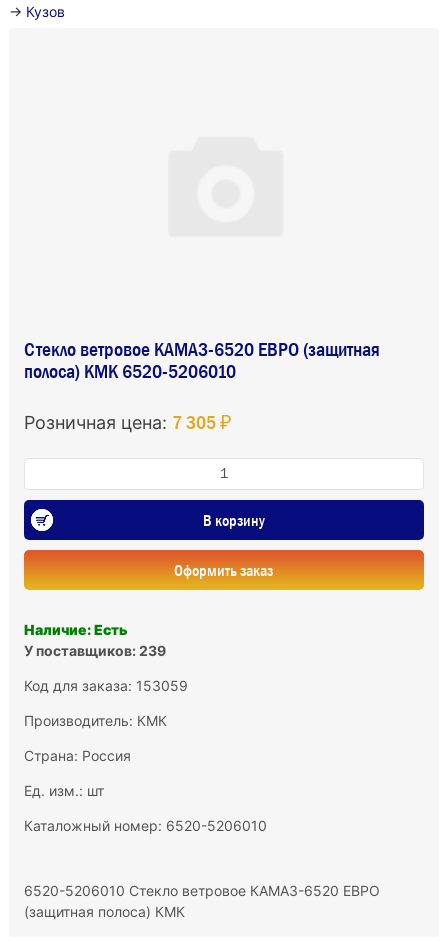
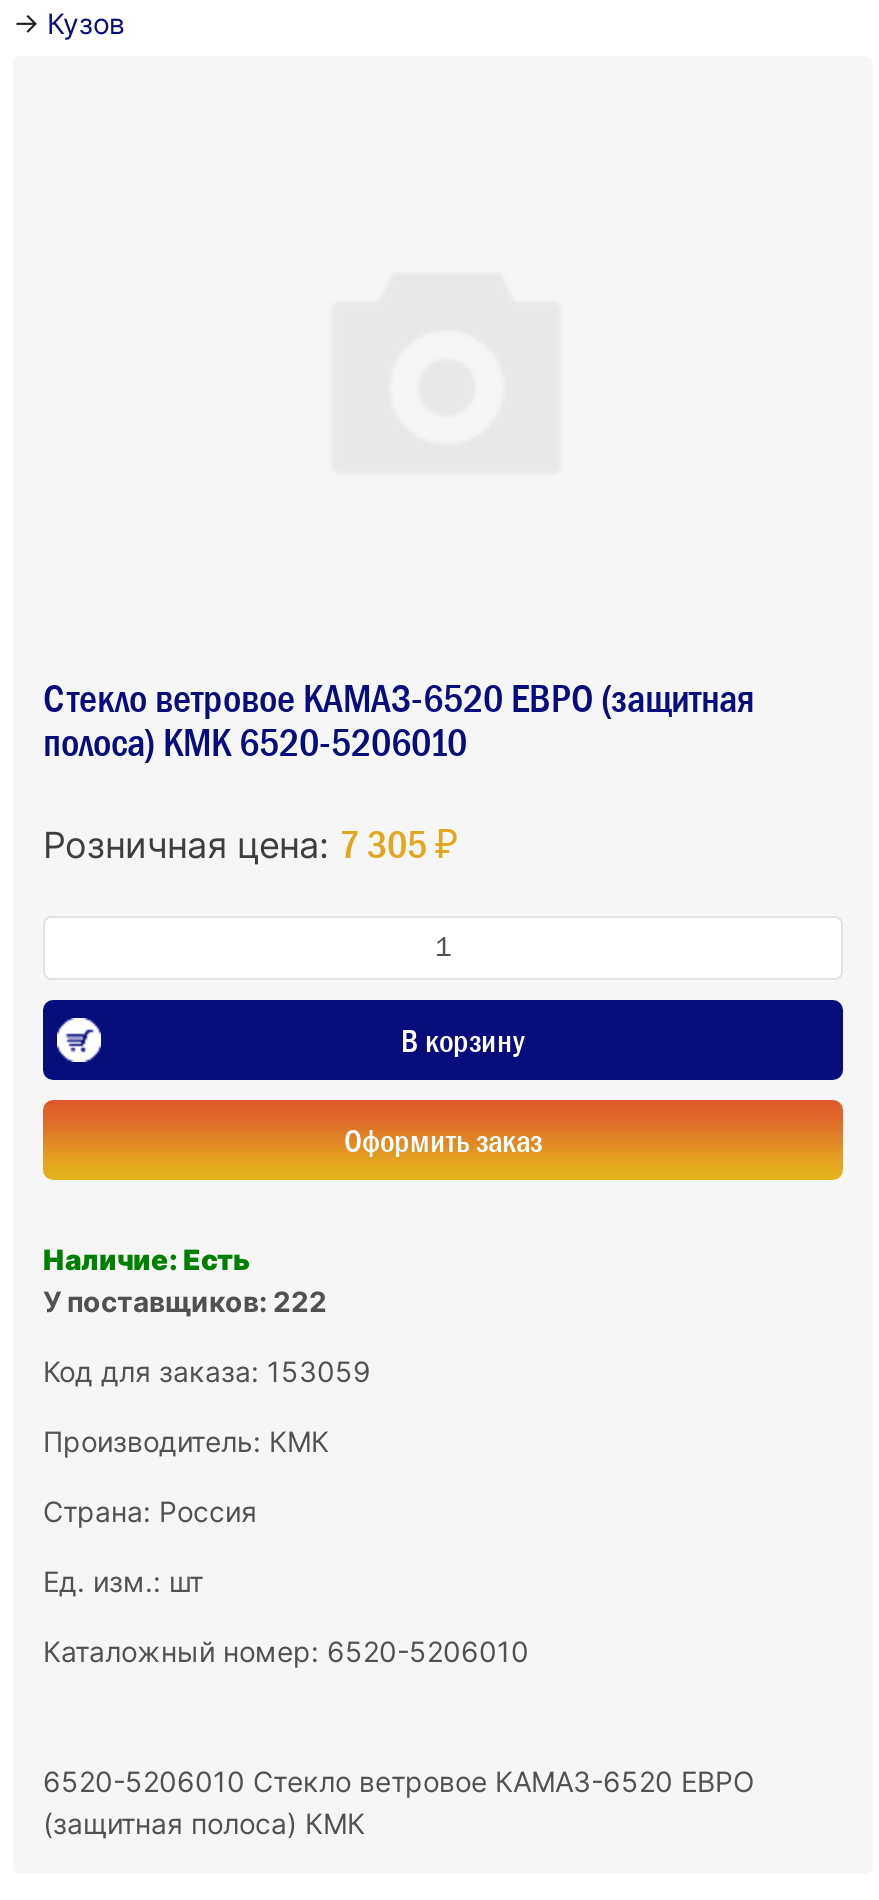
[24,642,166,659] У поставщиков: 239 -> [43,1284,327,1318] У поставщиков: 222

